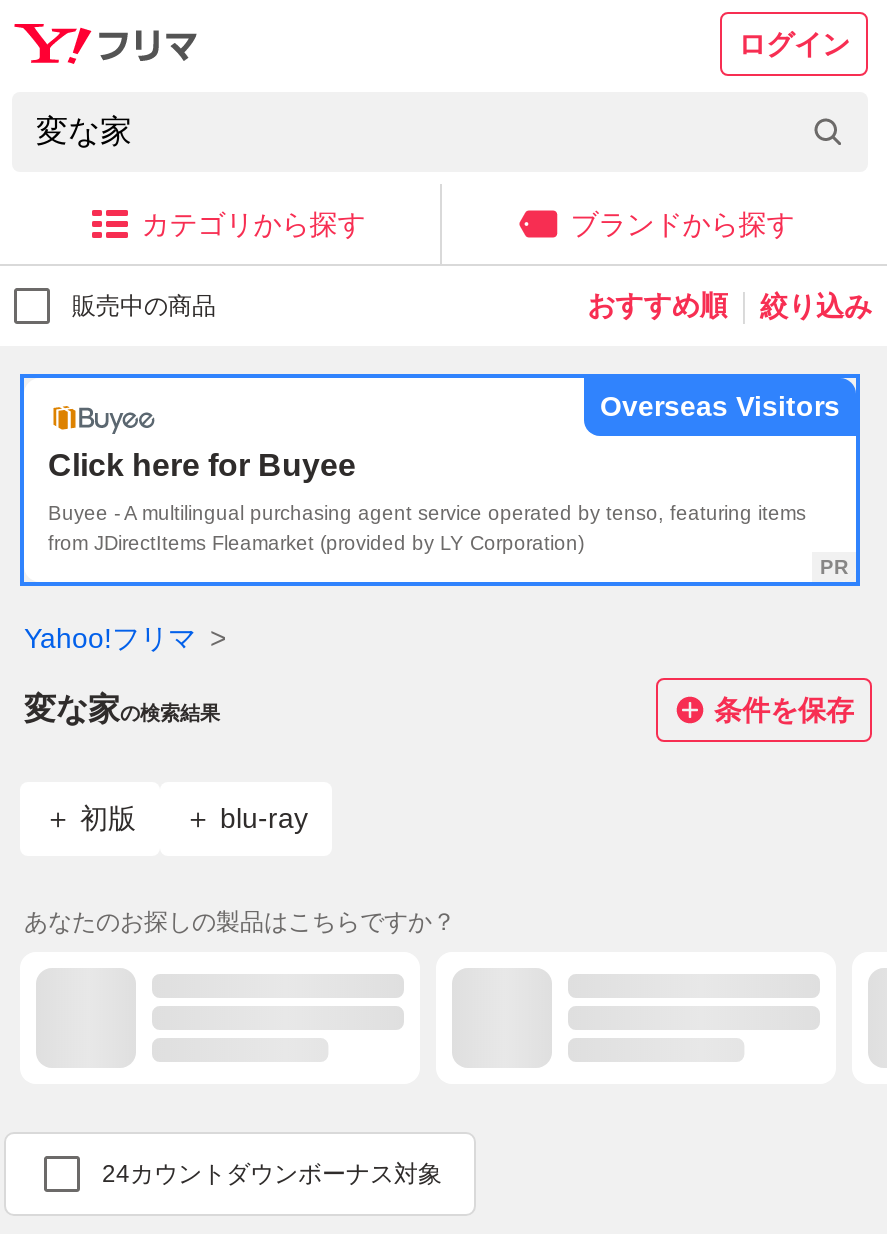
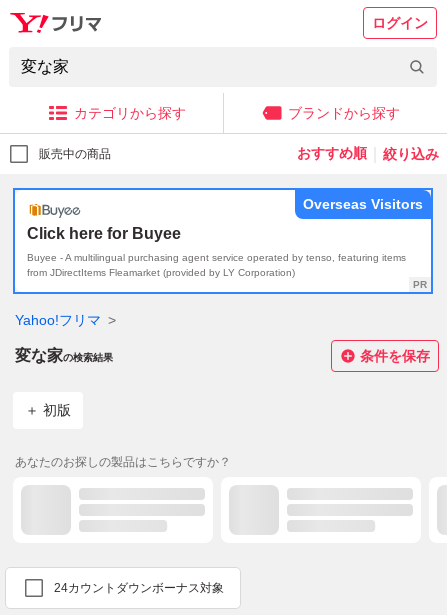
[220,802,308,834] blu-ray -> none

